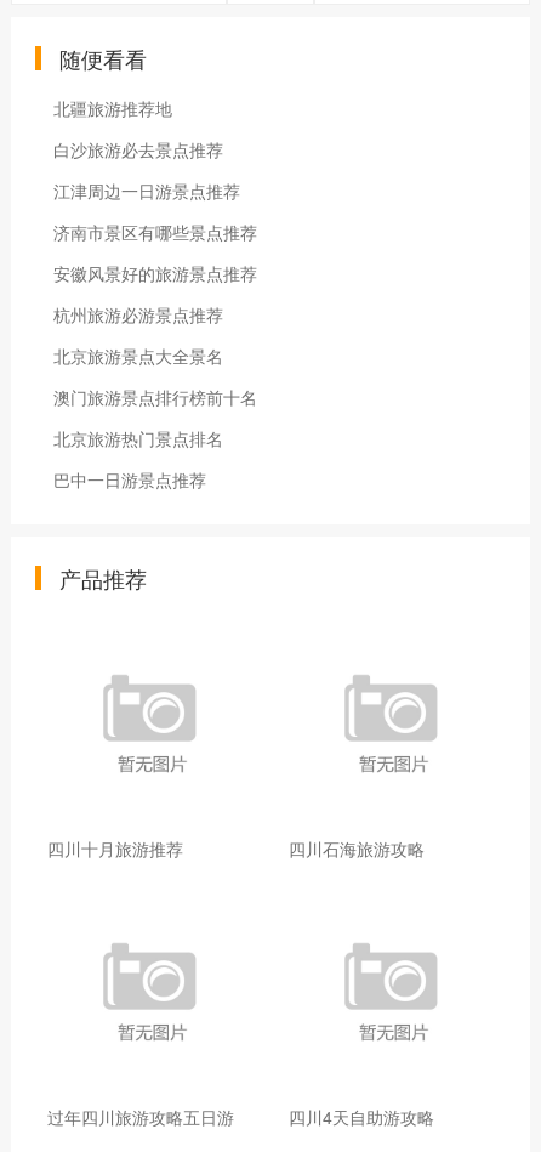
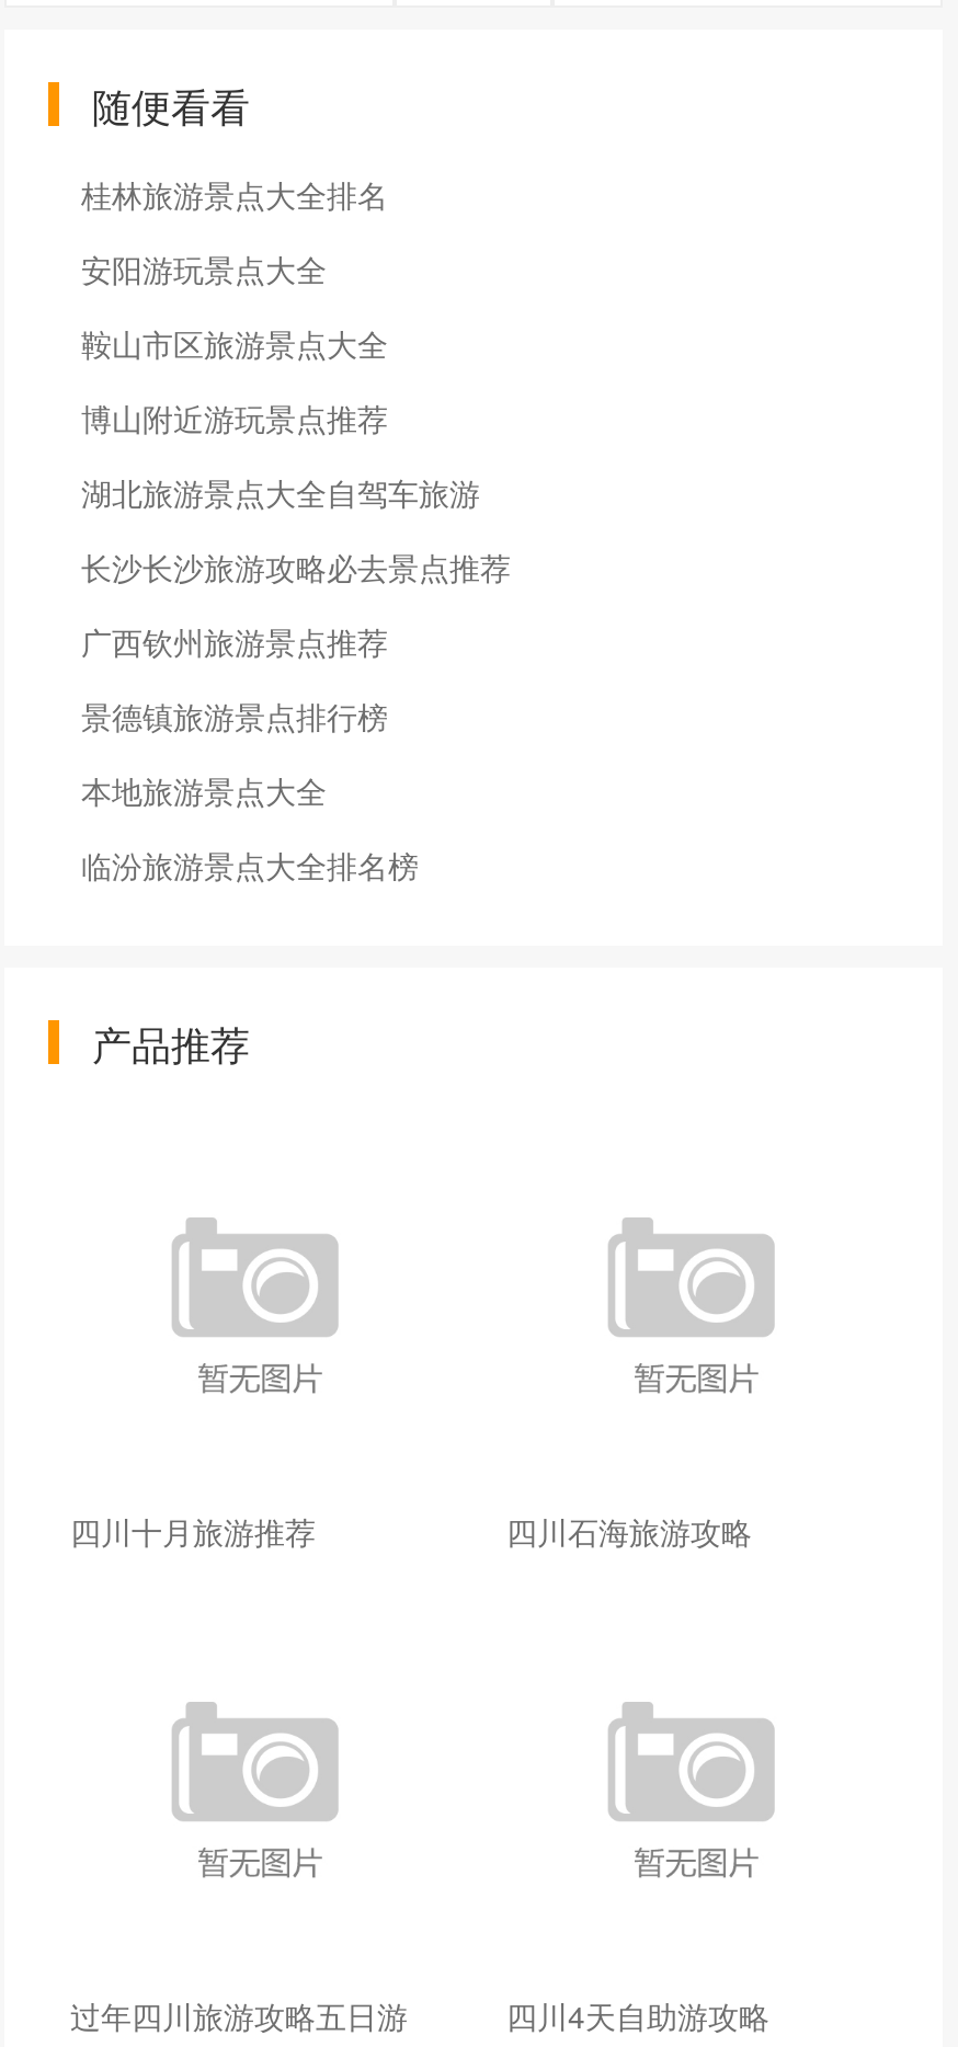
[53,96,172,120] 北疆旅游推荐地 -> [81,172,388,216] 桂林旅游景点大全排名
[53,137,223,161] 白沙旅游必去景点推荐 -> [81,247,327,290] 安阳游玩景点大全
[53,178,240,203] 江津周边一日游景点推荐 -> [81,321,388,365] 鞍山市区旅游景点大全
[53,220,257,244] 济南市景区有哪些景点推荐 -> [81,396,388,439] 博山附近游玩景点推荐
[53,261,257,285] 安徽风景好的旅游景点推荐 -> [81,470,480,514] 湖北旅游景点大全自驾车旅游
[53,302,223,327] 杭州旅游必游景点推荐 -> [81,545,511,588] 长沙长沙旅游攻略必去景点推荐
[53,344,223,368] 北京旅游景点大全景名 -> [81,619,388,663] 广西钦州旅游景点推荐
[53,385,257,409] 澳门旅游景点排行榜前十名 -> [81,694,388,737] 景德镇旅游景点排行榜
[53,426,223,450] 北京旅游热门景点排名 -> [81,768,327,812] 本地旅游景点大全
[53,467,206,492] 巴中一日游景点推荐 -> [81,843,419,887] 临汾旅游景点大全排名榜

